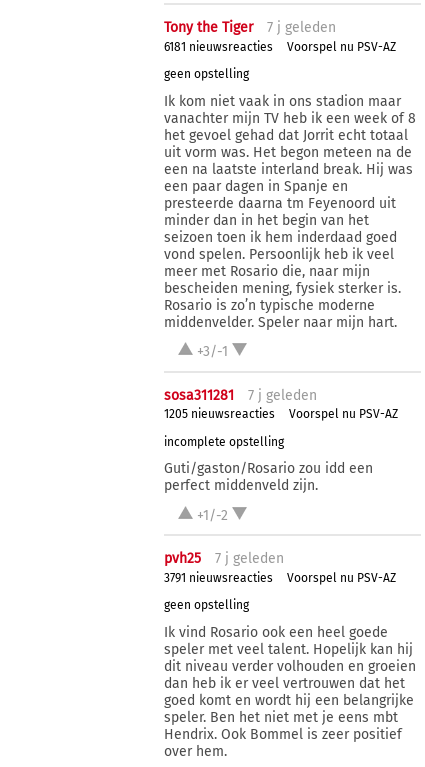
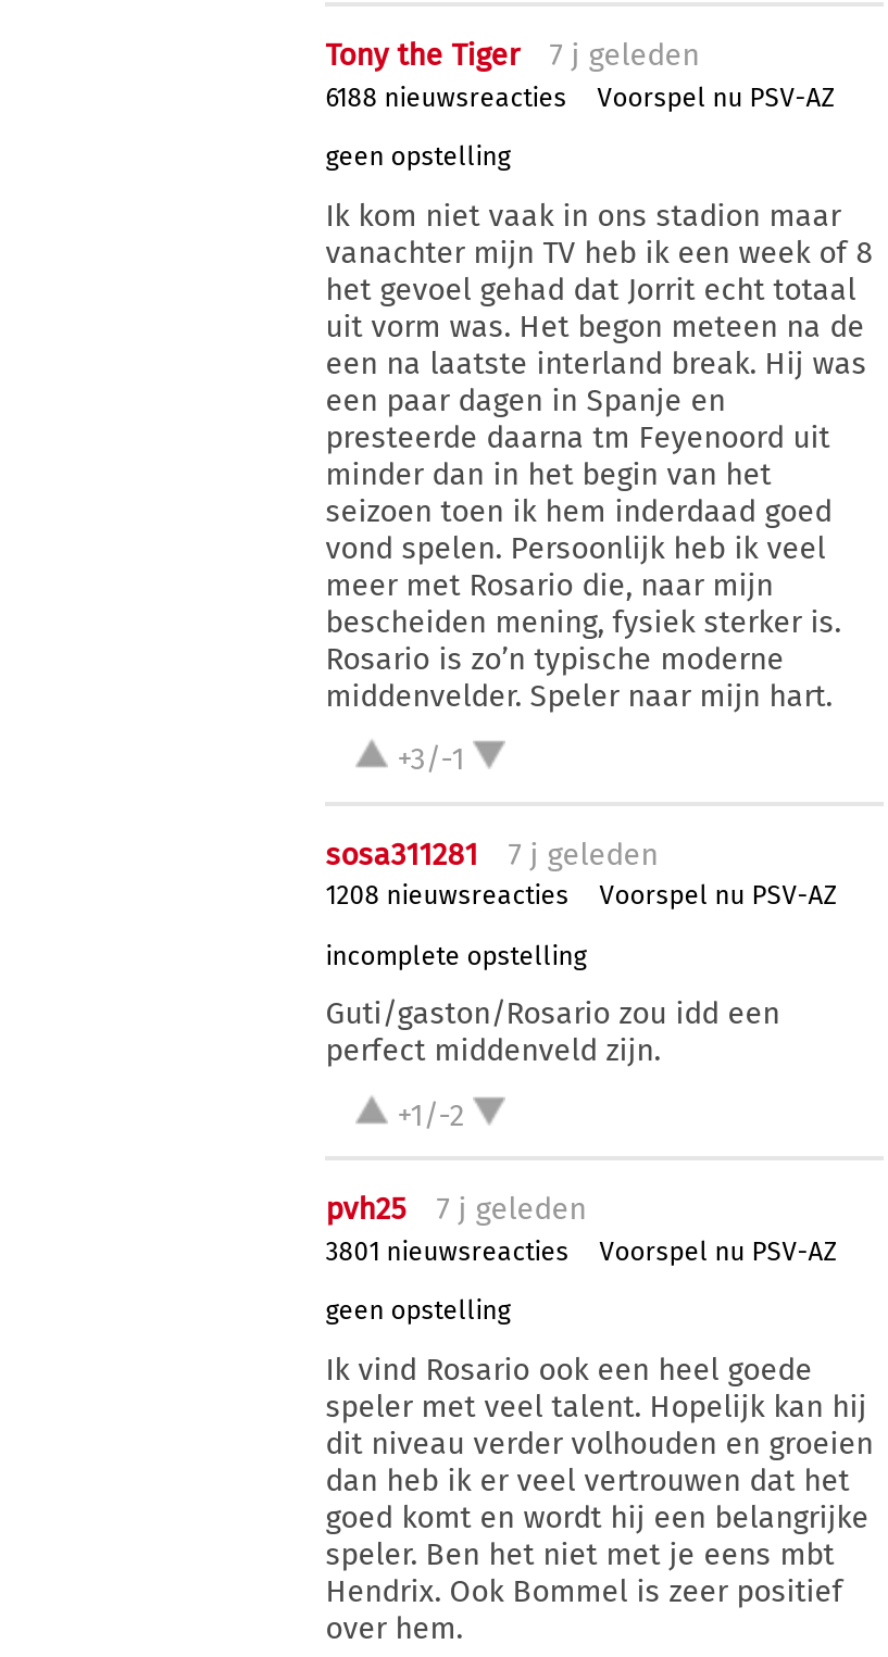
[164,40,273,54] 6181 nieuwsreacties -> [325,82,567,113] 6188 nieuwsreacties
[164,407,275,421] 1205 nieuwsreacties -> [325,881,569,911] 1208 nieuwsreacties
[164,571,273,585] 3791 nieuwsreacties -> [325,1236,569,1266] 3801 nieuwsreacties

